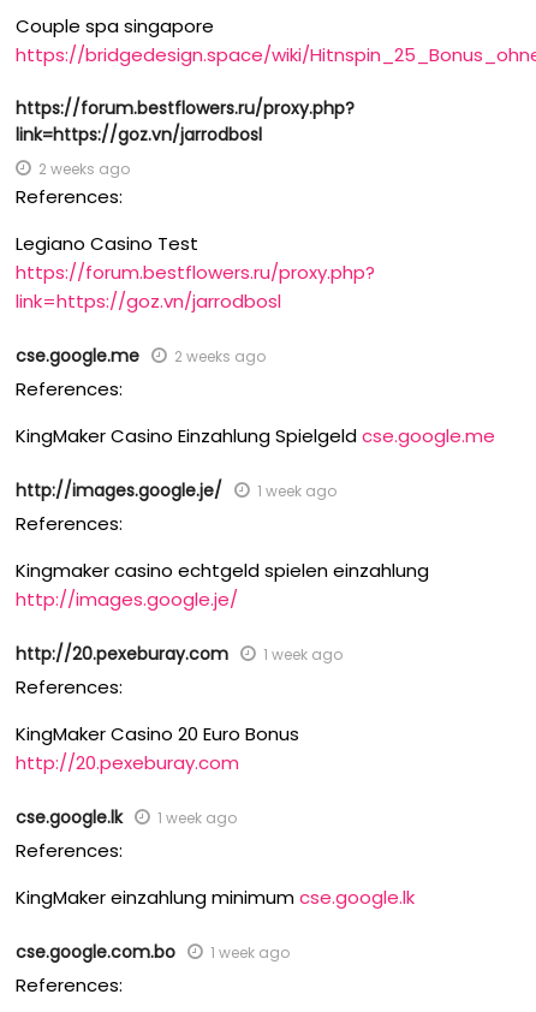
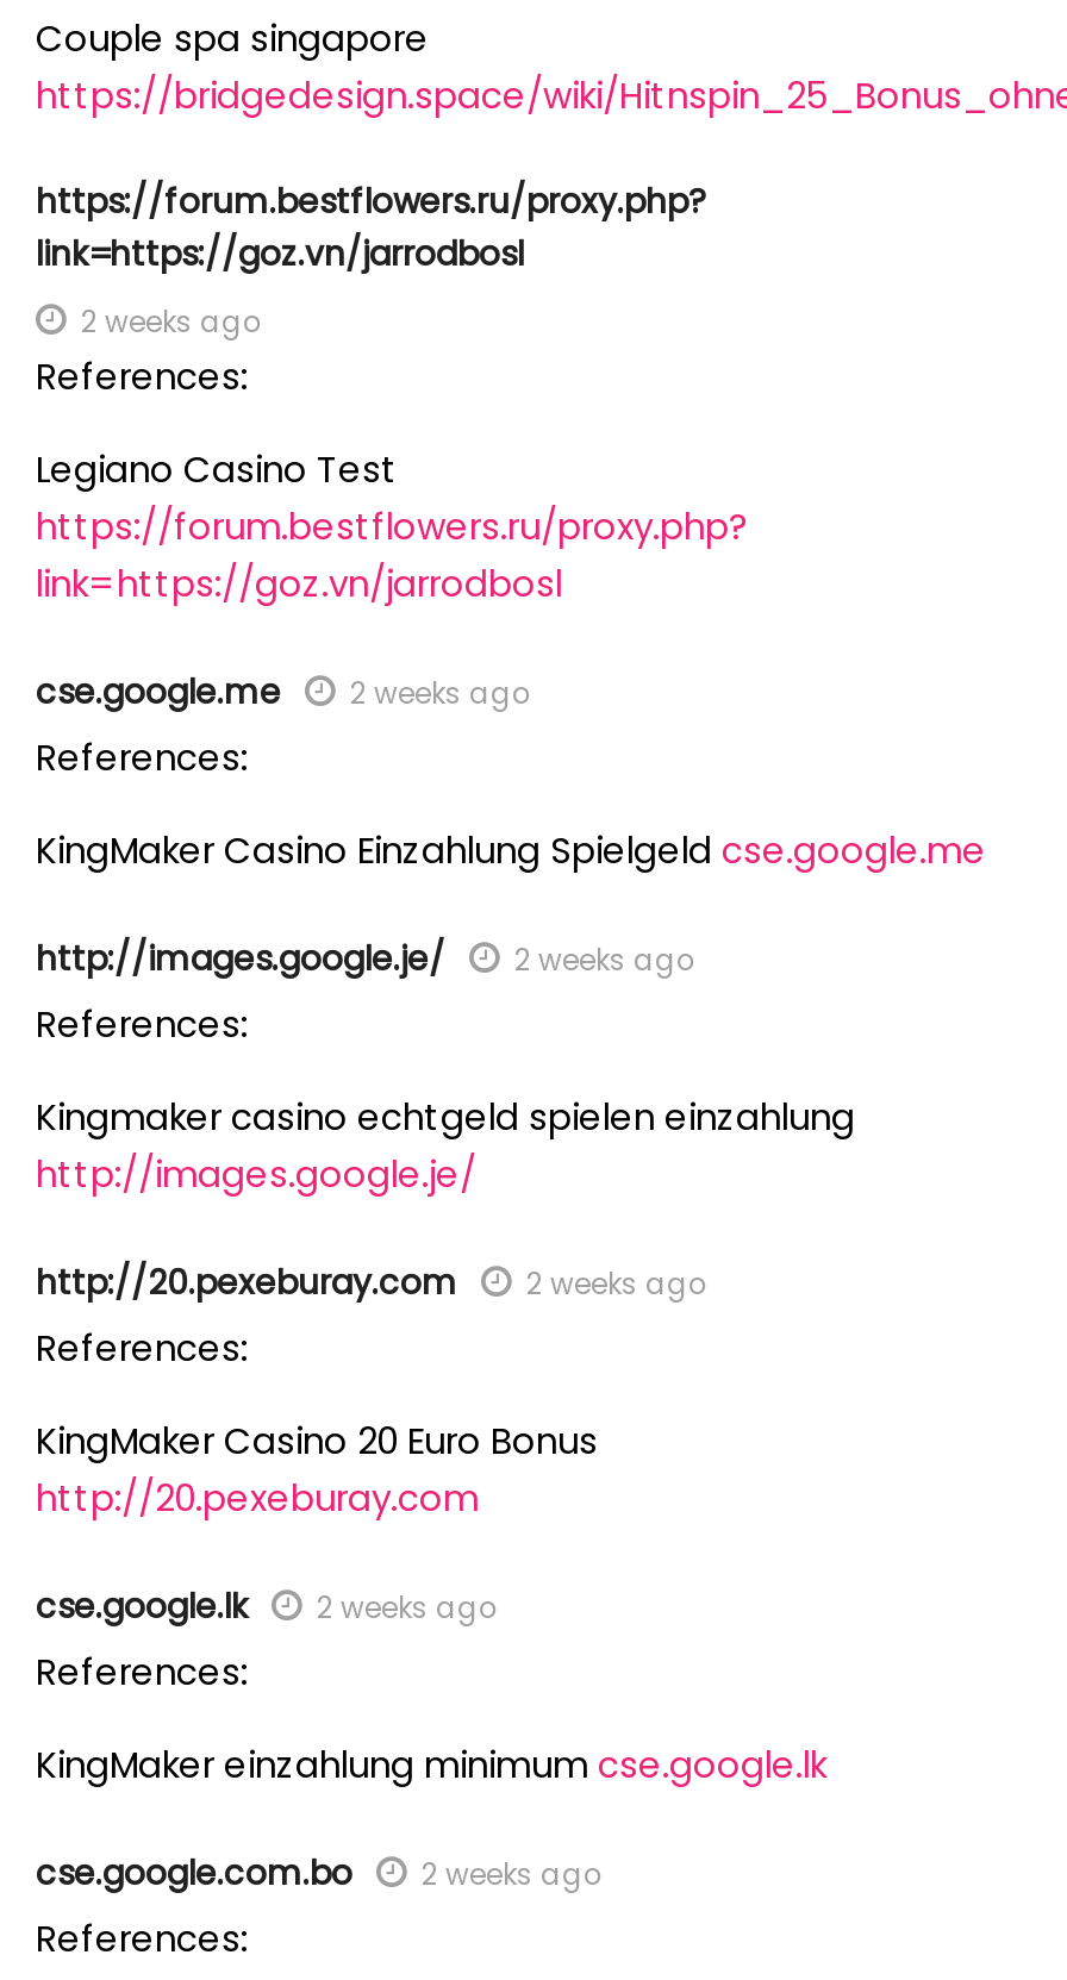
[16,478,337,503] http://images.google.je/ 1 week ago -> [36,935,695,982] http://images.google.je/ 2 weeks ago
[16,642,343,666] http://20.pexeburay.com 1 week ago -> [36,1259,707,1306] http://20.pexeburay.com 2 weeks ago
[16,805,237,829] cse.google.lk 1 week ago -> [36,1583,498,1630] cse.google.lk 2 weeks ago
[16,940,290,964] cse.google.com.bo 1 week ago -> [36,1849,603,1897] cse.google.com.bo 2 weeks ago

